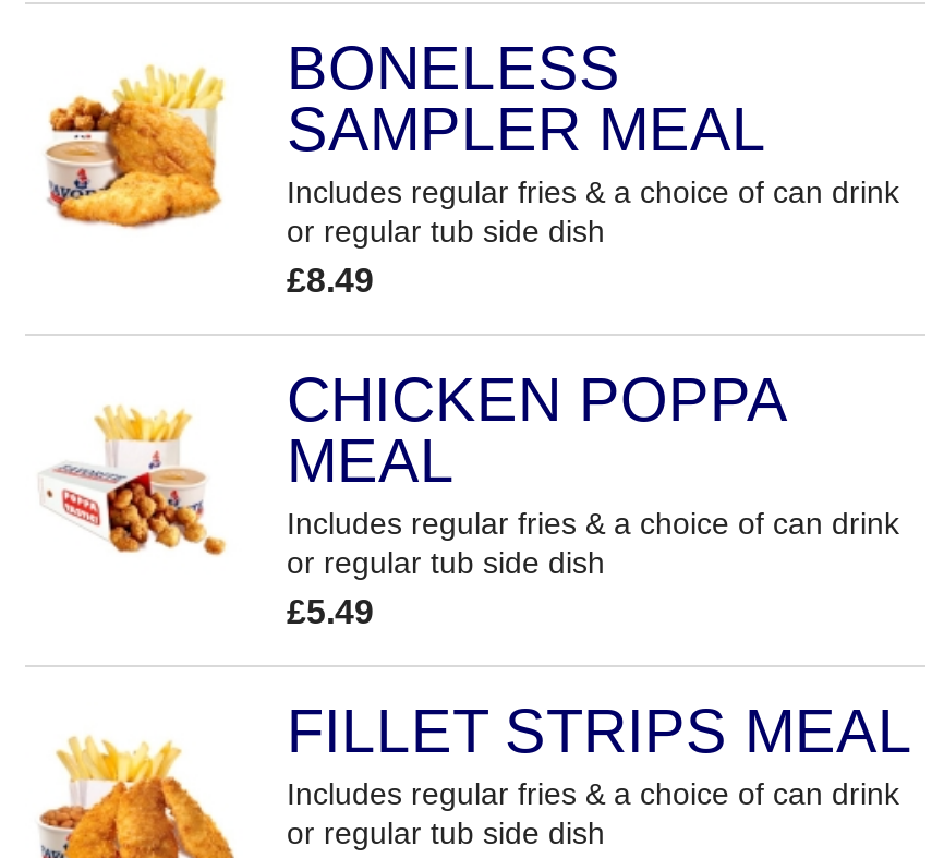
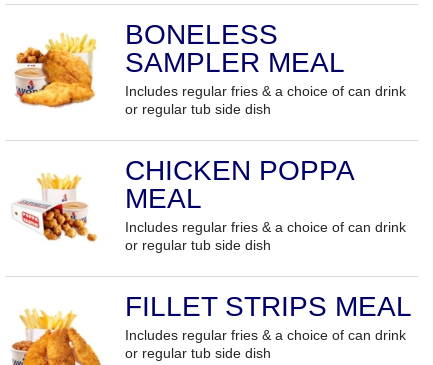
[287,261,374,298] £8.49 -> none
[287,592,374,629] £5.49 -> none

